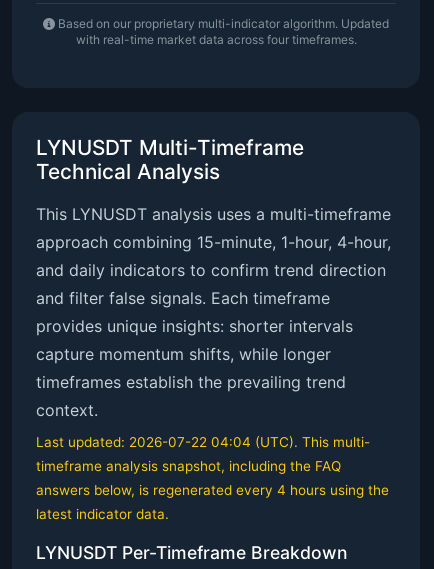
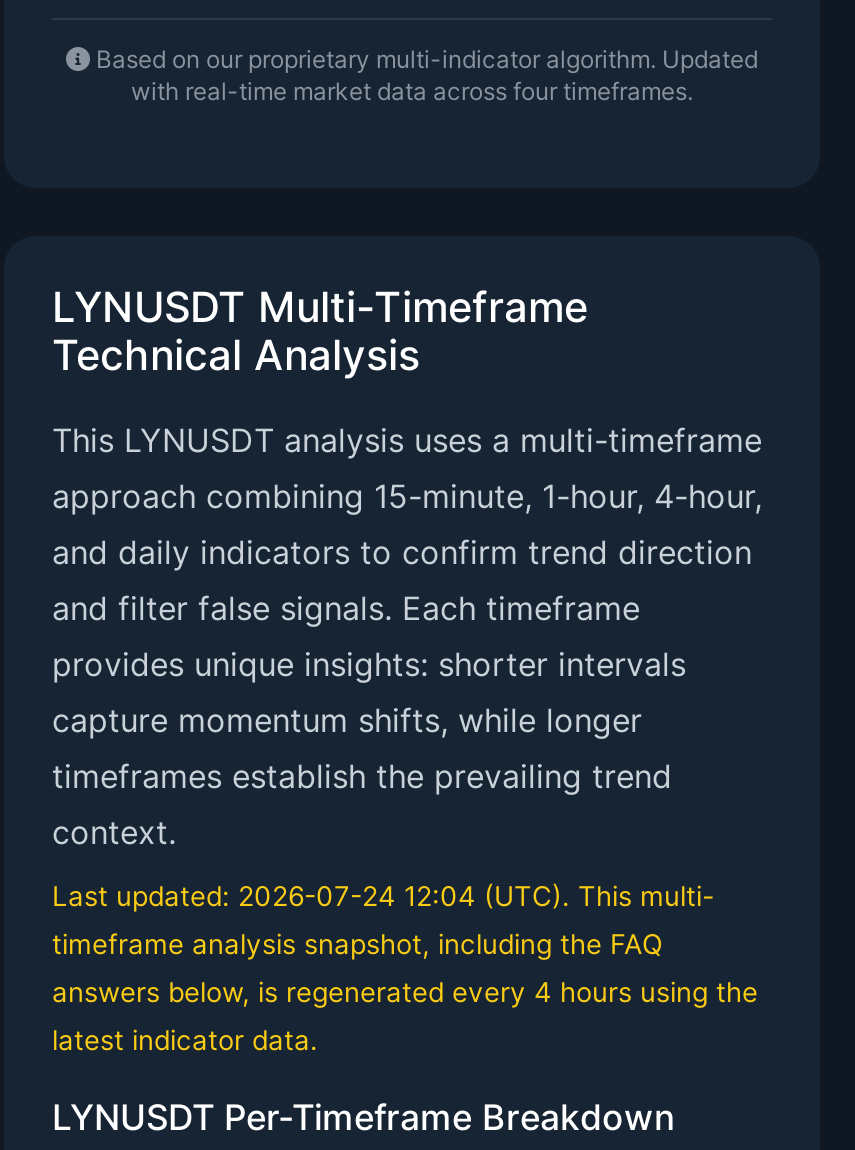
[36,434,370,450] Last updated: 2026-07-22 04:04 (UTC). This multi- -> [52,880,714,912] Last updated: 2026-07-24 12:04 (UTC). This multi-

